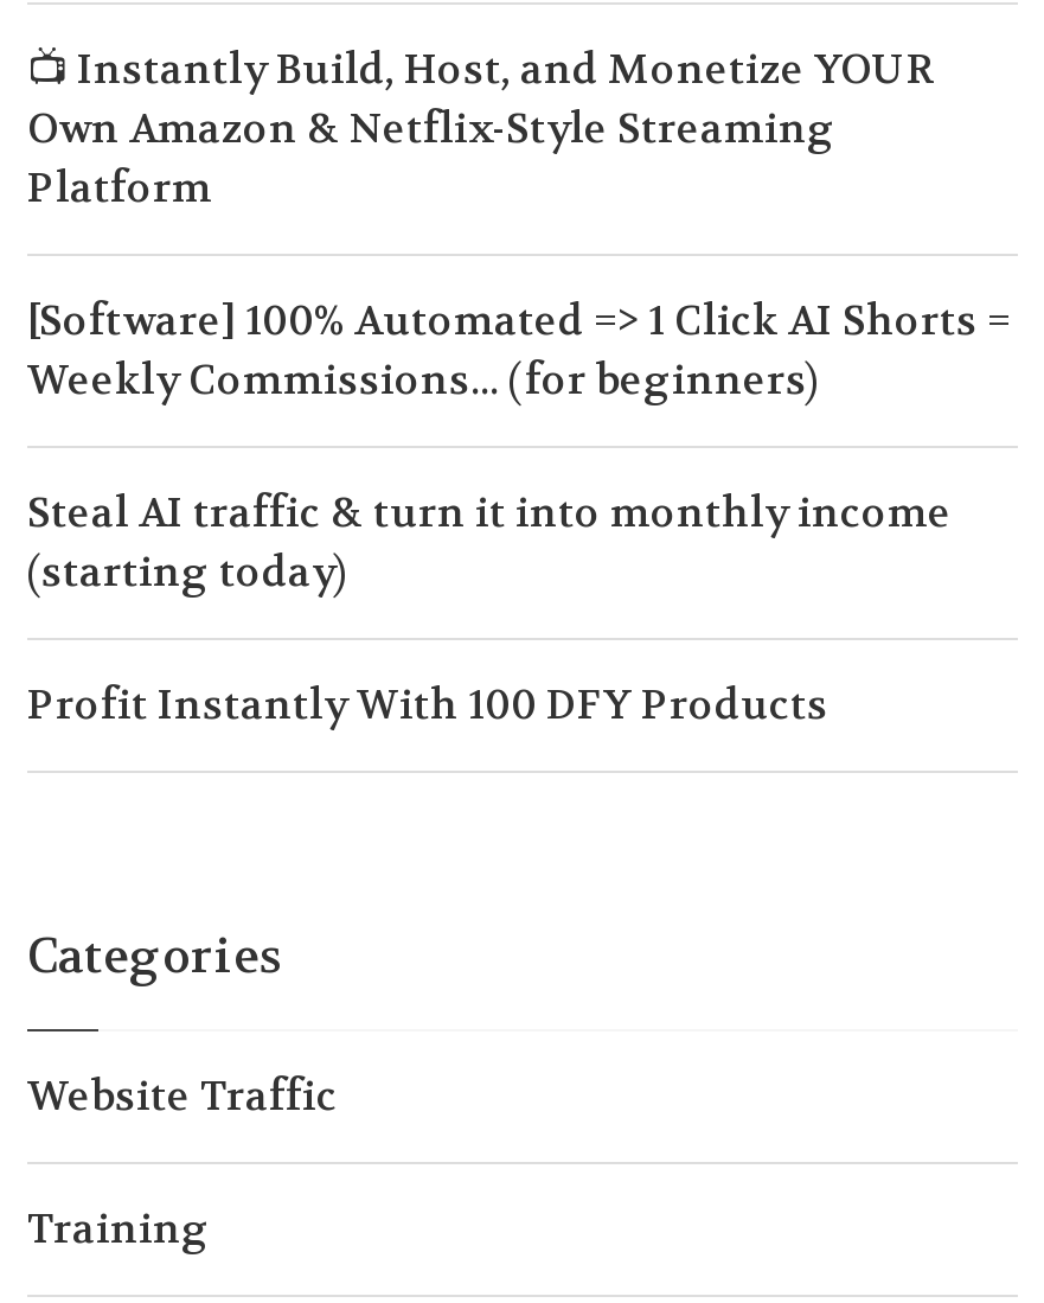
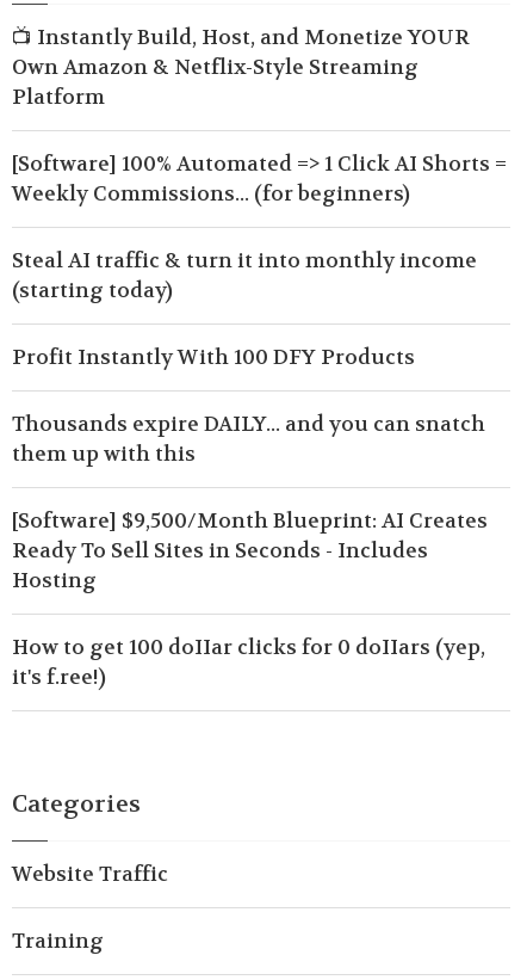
none -> [12,411,488,690] Thousands expire DAILY... and you can snatch | them up with this | [Software] $9,500/Month Blueprint: AI Creates | Ready To Sell Sites in Seconds - Includes | Hosting | How to get 100 doIIar clicks for 0 doIIars (yep, | it's f.ree!)

